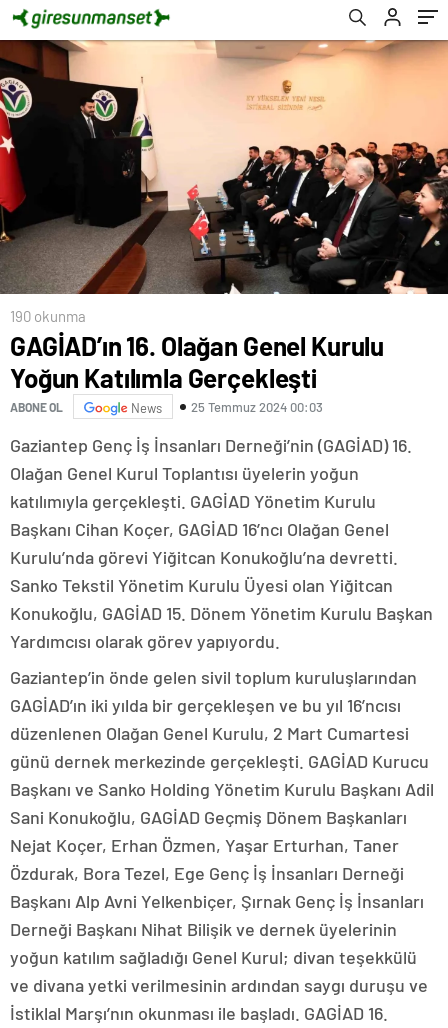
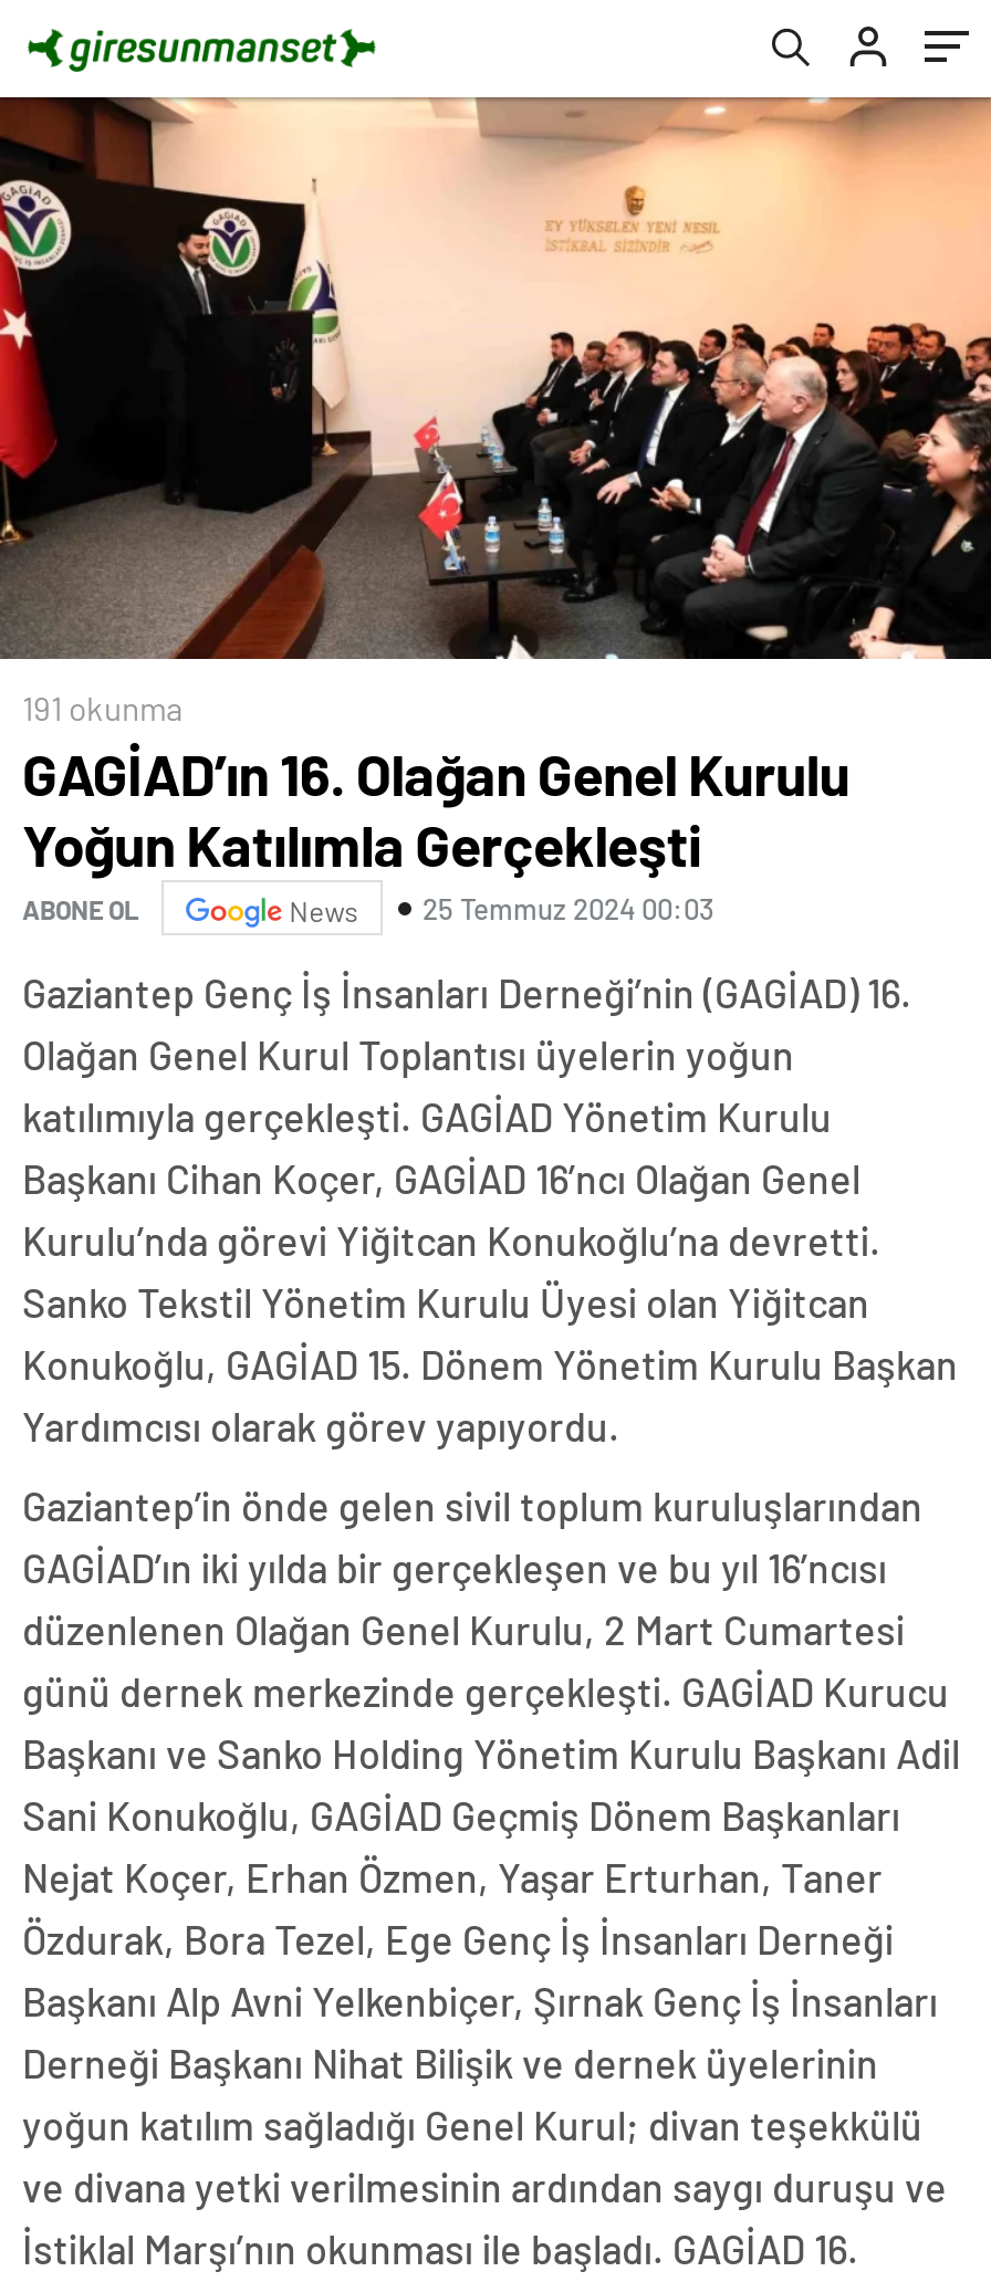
[10,307,86,325] 190 okunma -> [22,688,184,728] 191 okunma

